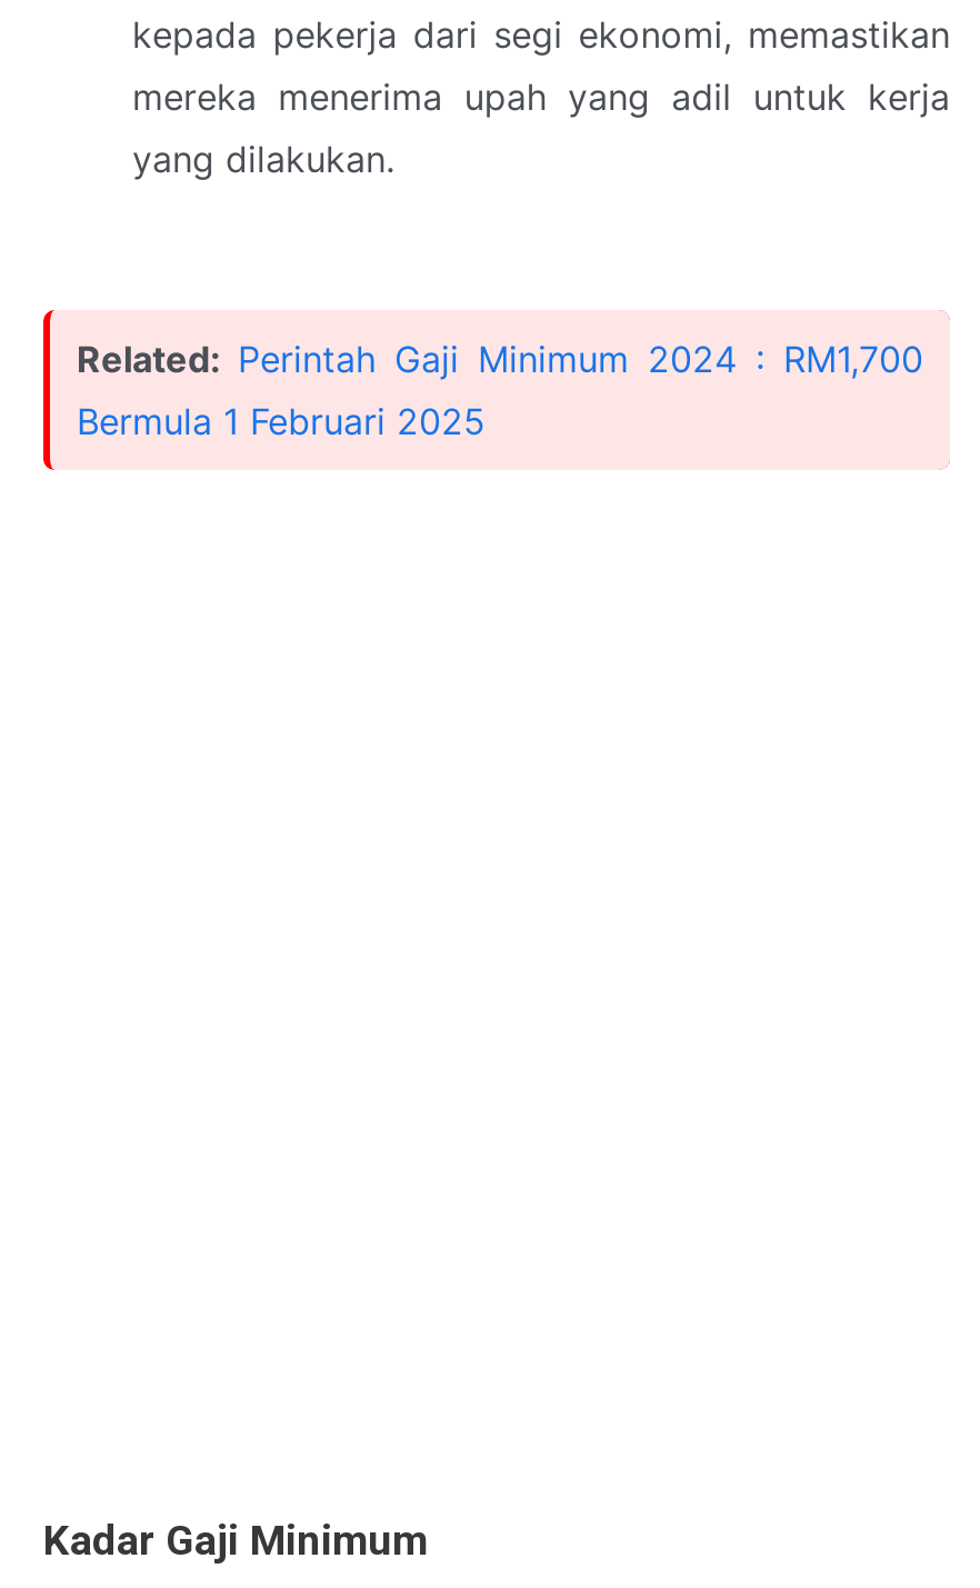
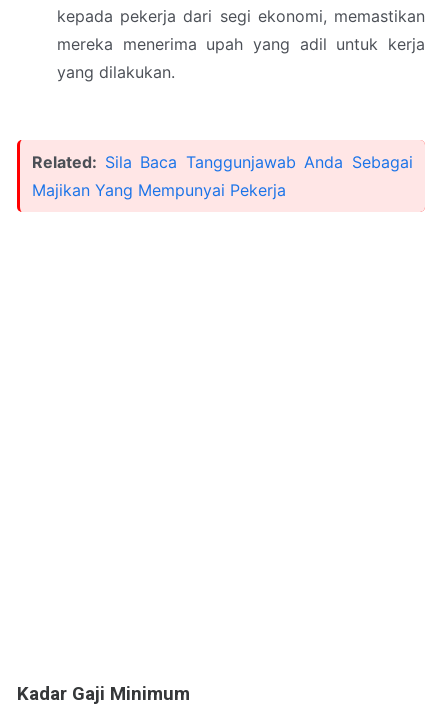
[77,337,923,444] Related: Perintah Gaji Minimum 2024 : RM1,700 | Bermula 1 Februari 2025 -> [32,152,413,200] Related: Sila Baca Tanggunjawab Anda Sebagai | Majikan Yang Mempunyai Pekerja

